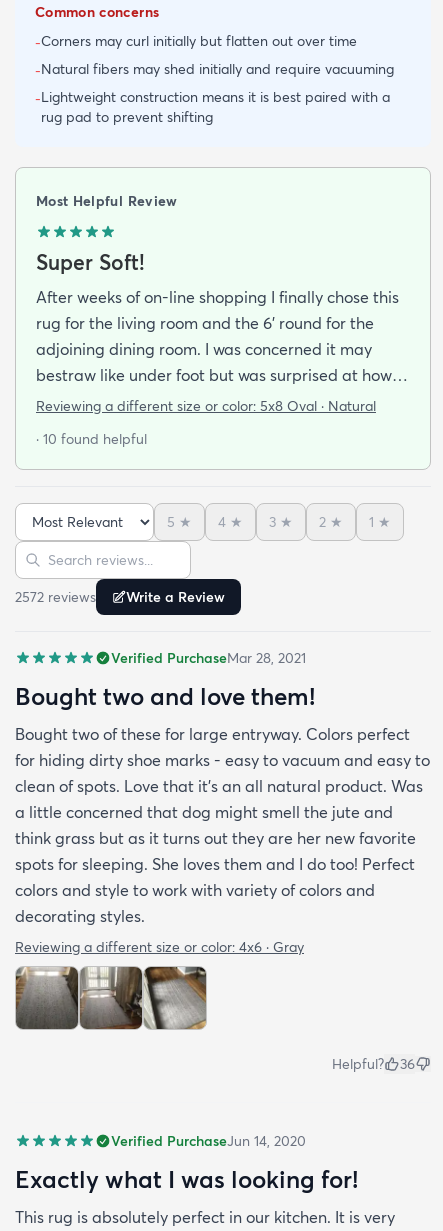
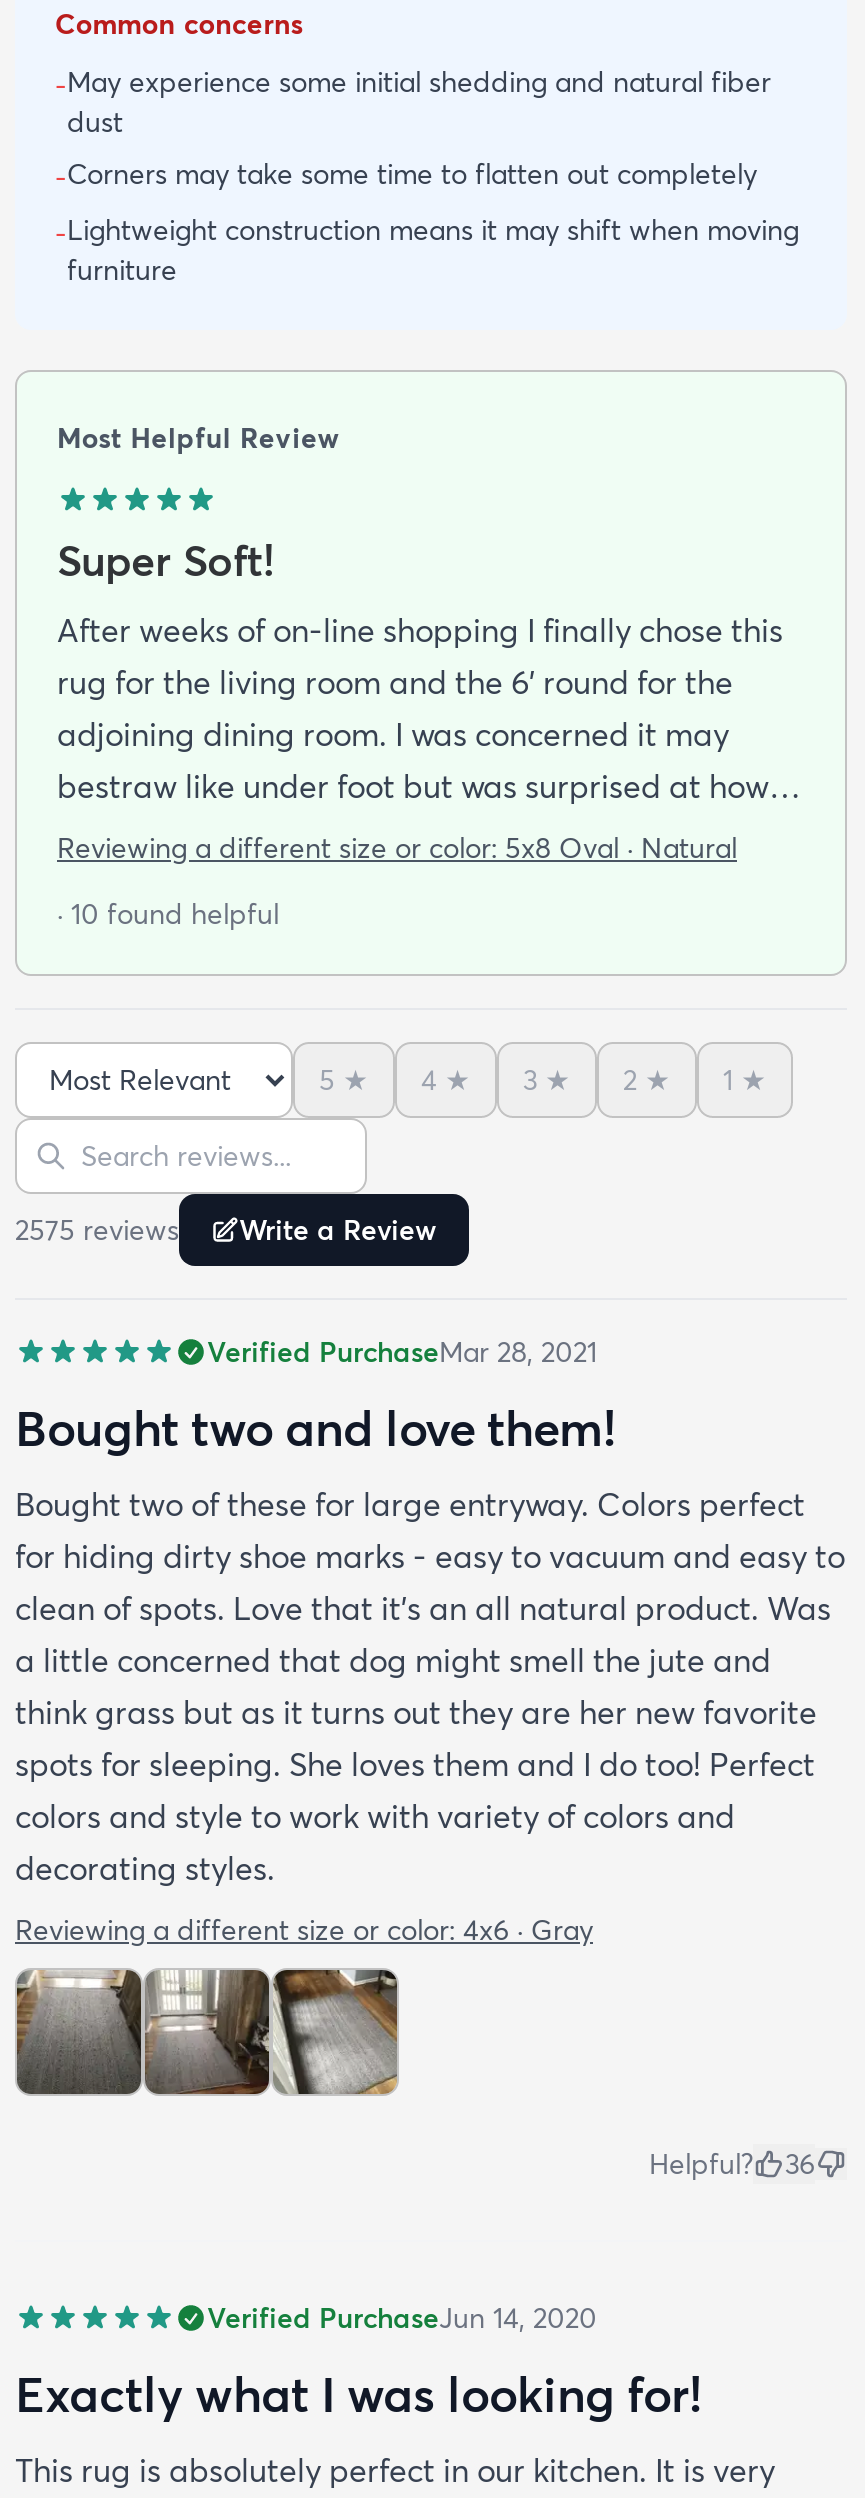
[35,32,394,126] -Corners may curl initially but flatten out over time | -Natural fibers may shed initially and require vacuuming | -Lightweight construction means it is best paired with a | rug pad to prevent shifting -> [55,64,799,288] -May experience some initial shedding and natural fiber | dust | -Corners may take some time to flatten out completely | -Lightweight construction means it may shift when moving | furniture
[15,588,225,606] 2572 reviews Write a Review -> [15,1212,437,1248] 2575 reviews Write a Review

